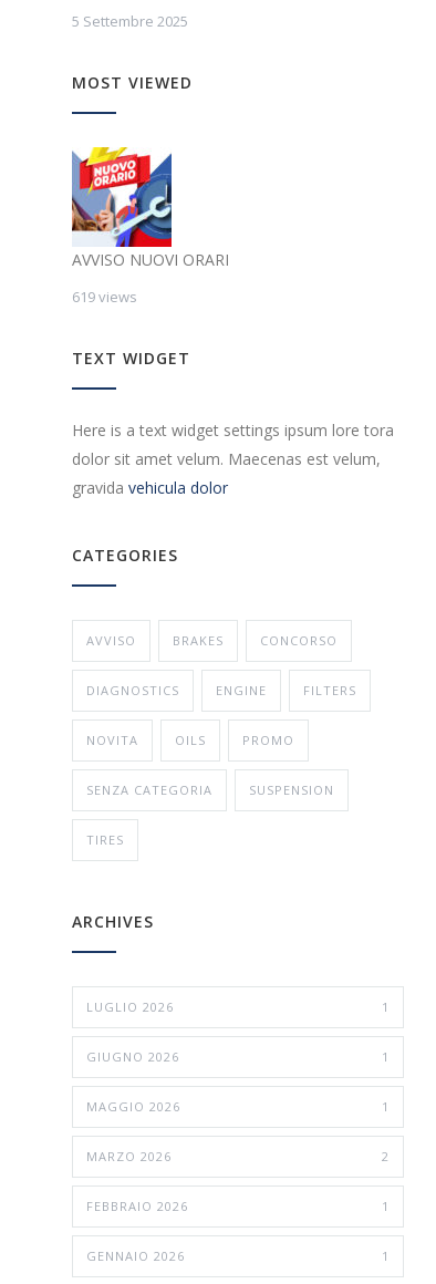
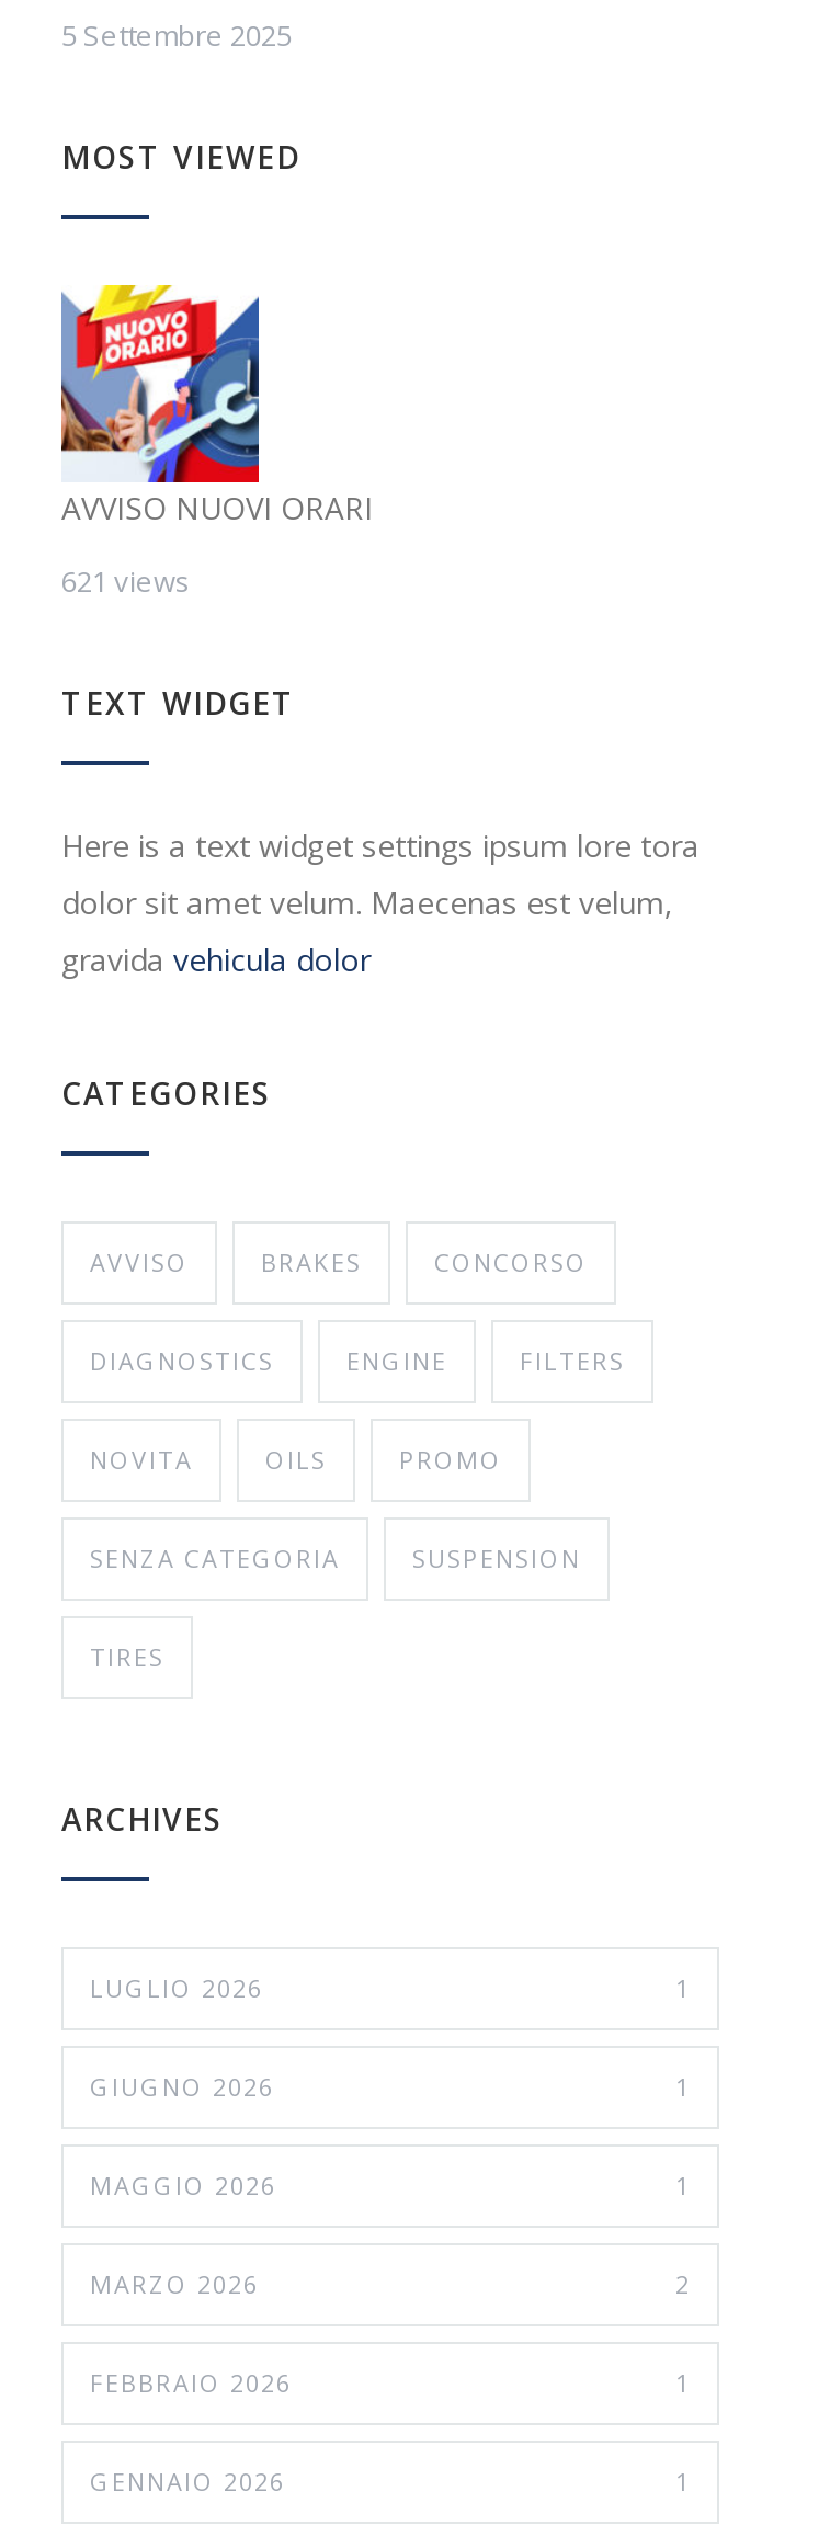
[72,287,137,307] 619 views -> [61,562,191,602] 621 views

